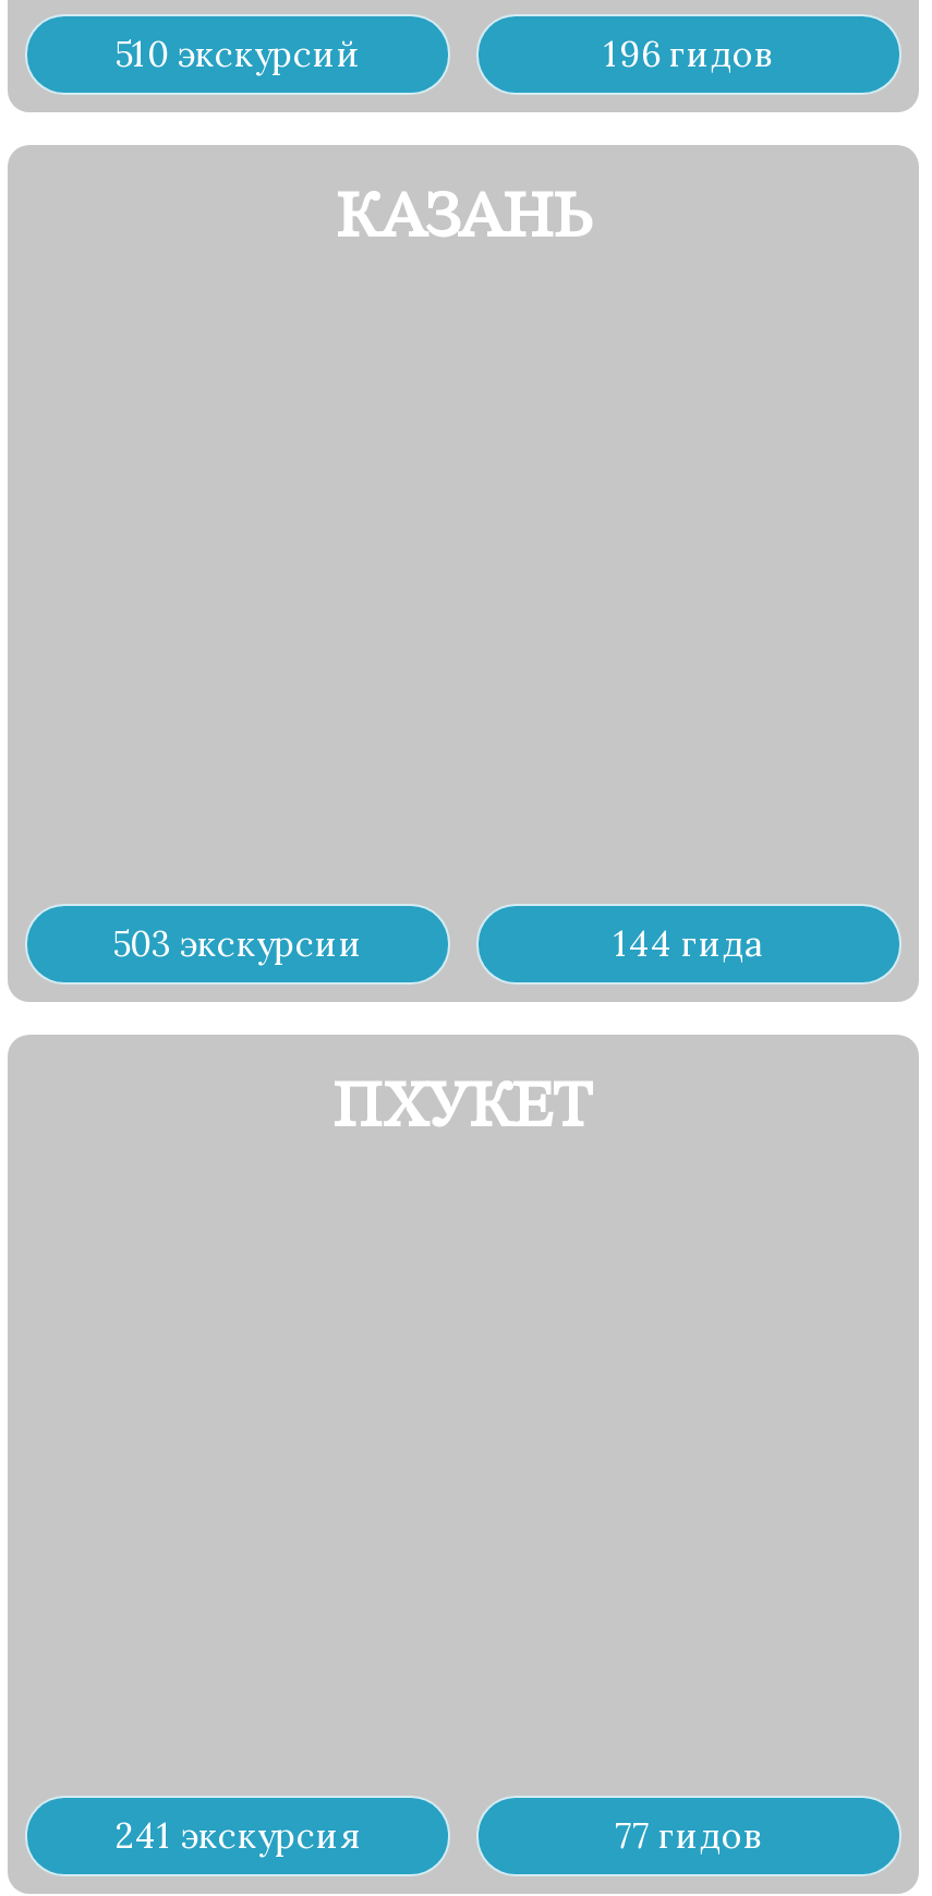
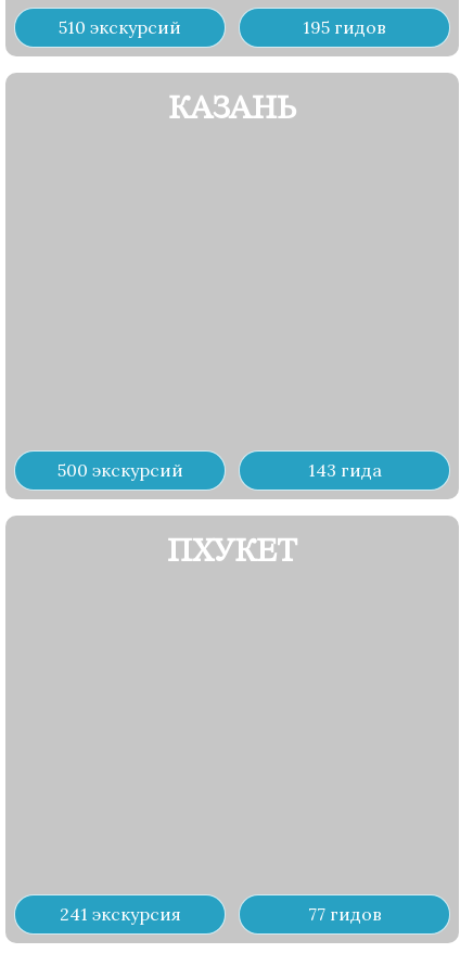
[604,31,774,75] 196 гидов -> [303,16,386,38] 195 гидов
[112,922,764,966] 503 экскурсии | 144 гида -> [57,460,381,481] 500 экскурсий | 143 гида

